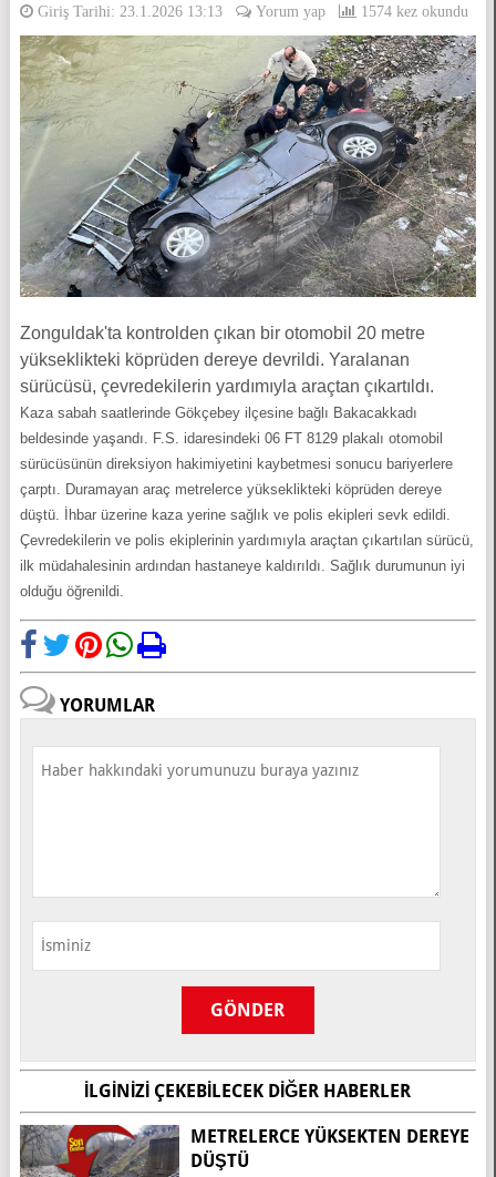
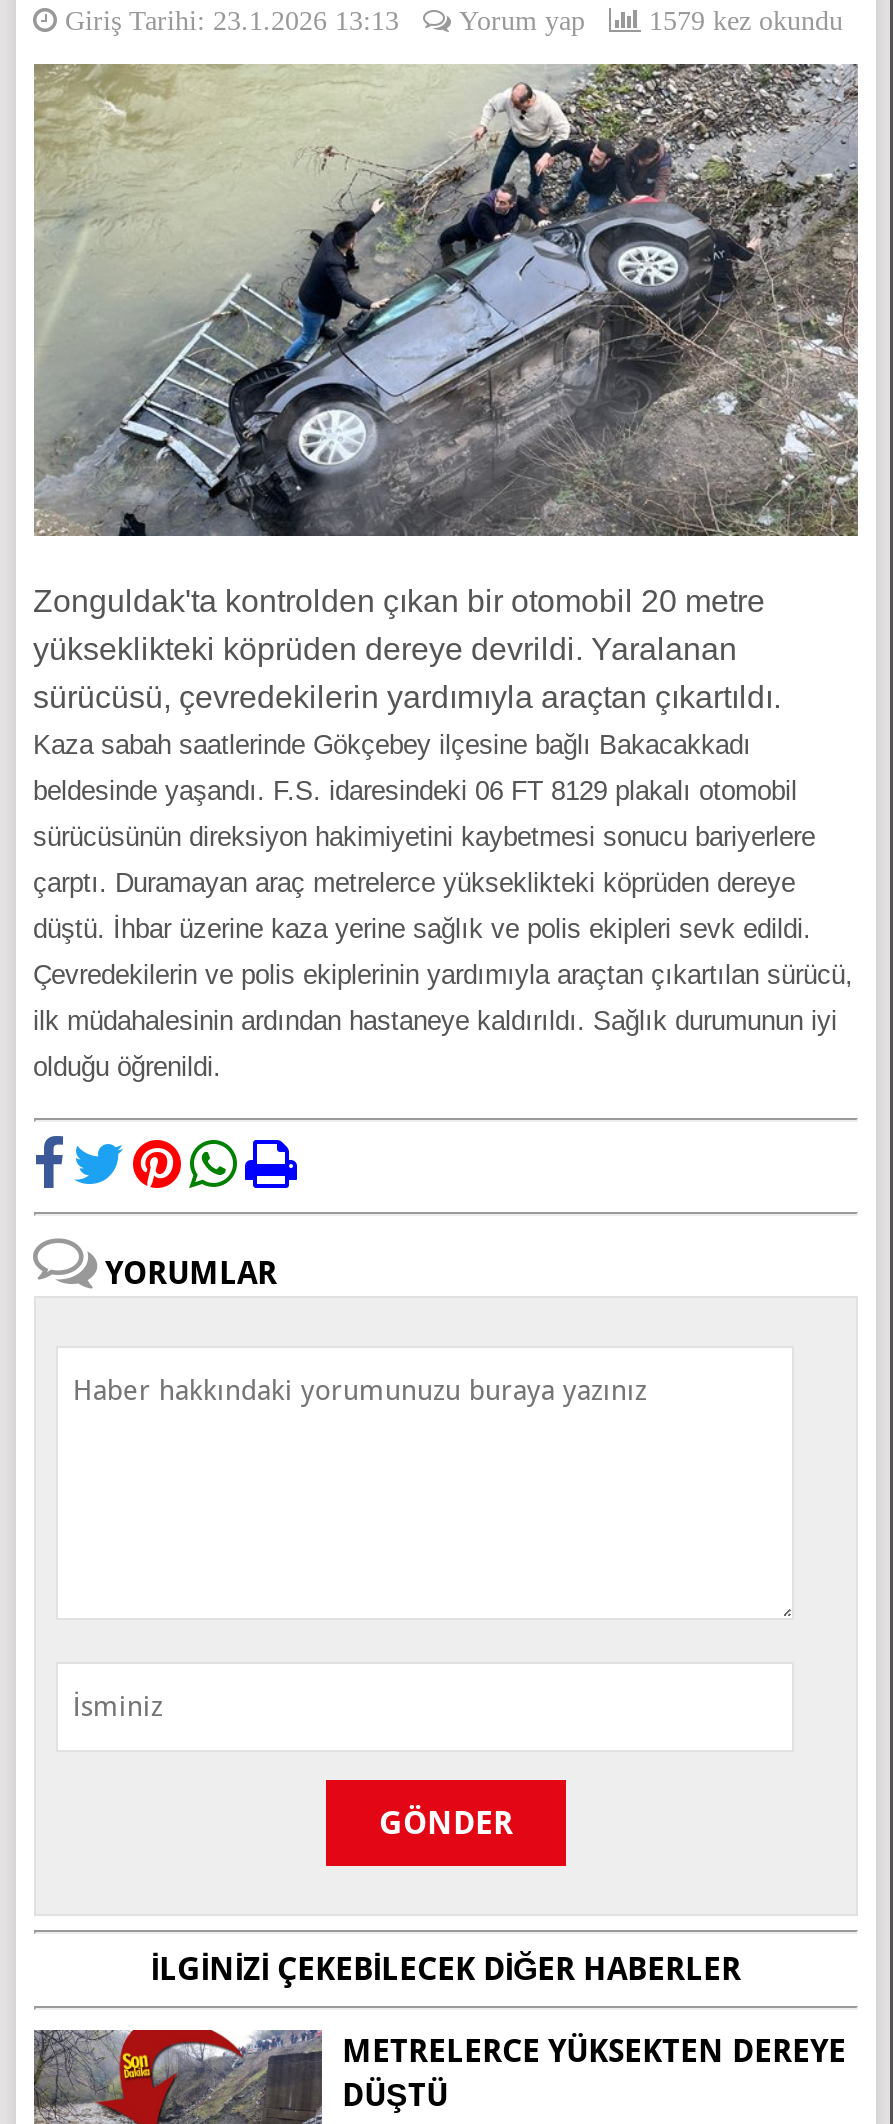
[255,4,468,19] Yorum yap 1574 kez okundu -> [459,6,843,34] Yorum yap 1579 kez okundu

